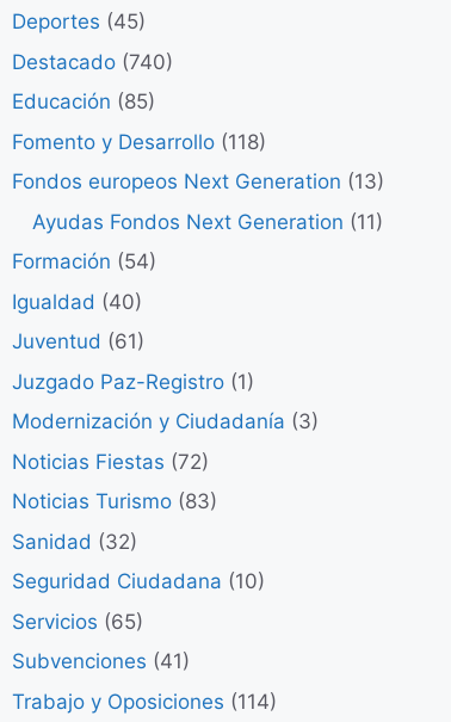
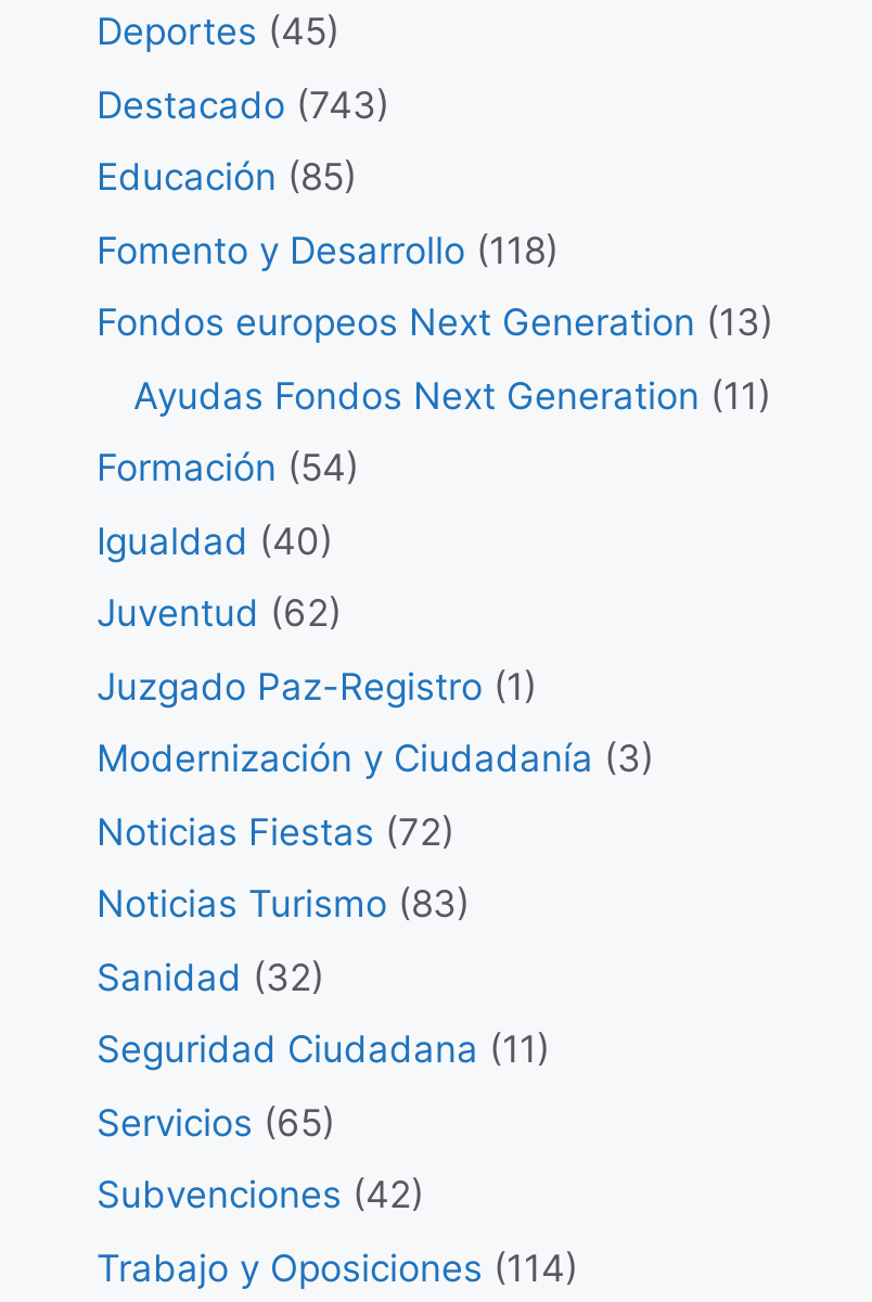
[12,50,173,74] Destacado (740) -> [97,83,389,126] Destacado (743)
[12,330,144,353] Juventud (61) -> [97,592,342,635] Juventud (62)
[12,569,265,593] Seguridad Ciudadana (10) -> [97,1028,550,1071] Seguridad Ciudadana (11)
[12,649,190,673] Subvenciones (41) -> [97,1173,424,1217] Subvenciones (42)

